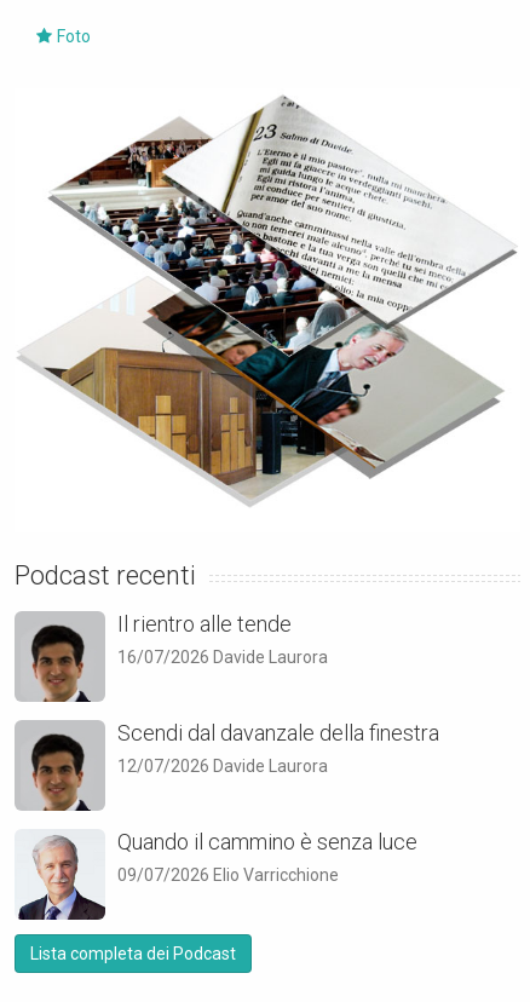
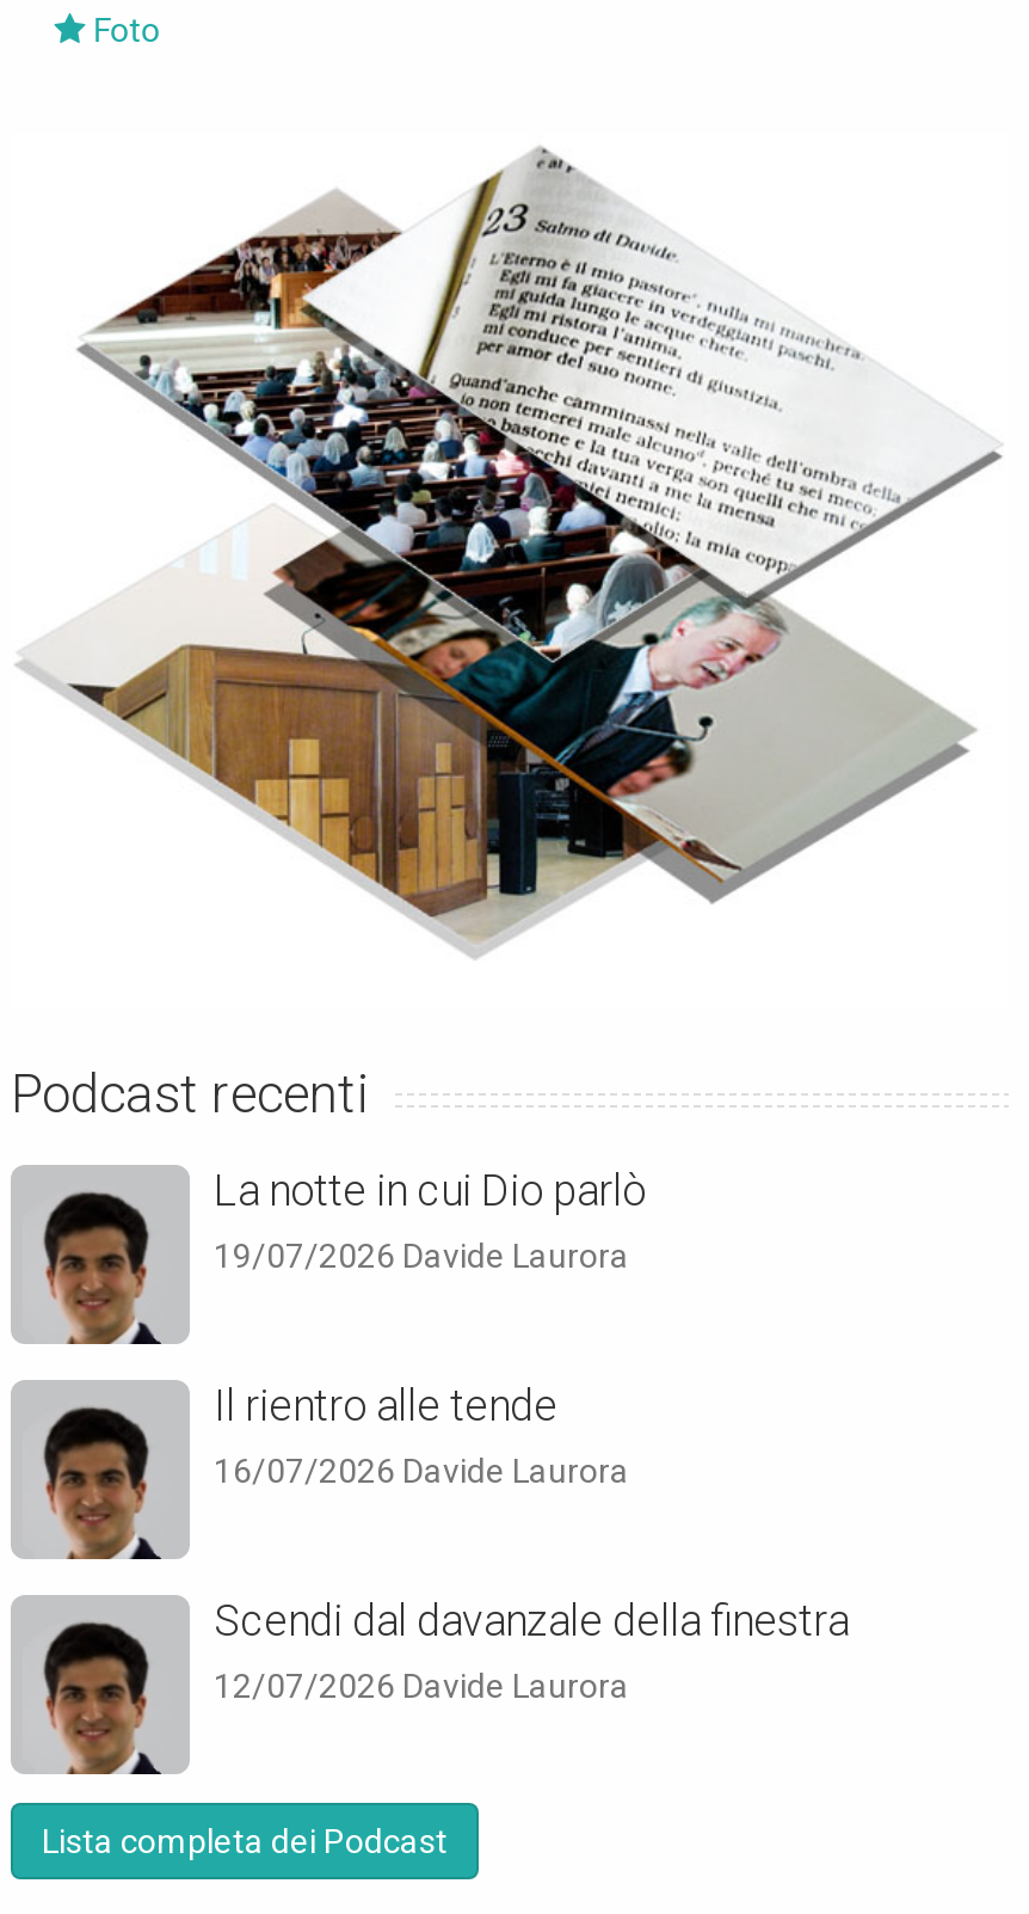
none -> [214,1165,646,1275] La notte in cui Dio parlò | 19/07/2026 Davide Laurora
moved [27,611,439,776] -> [35,1380,849,1705]: [image] | Il rientro alle tende | 16/07/2026 Davide Laurora | Scendi dal davanzale della finestra | 12/07/2026 Davide Laurora
[17,829,417,921] [image] | Quando il cammino è senza luce | 09/07/2026 Elio Varricchione -> none

